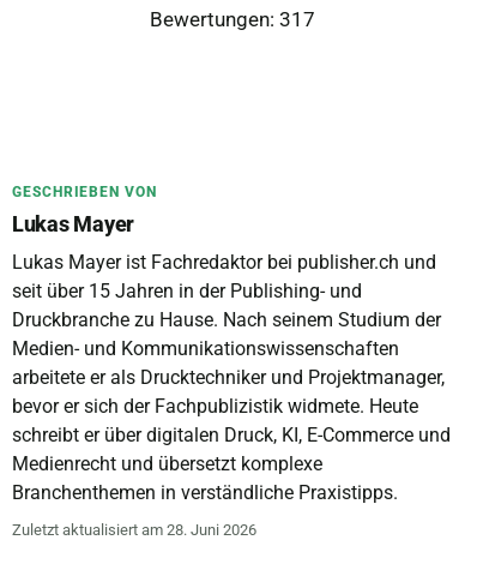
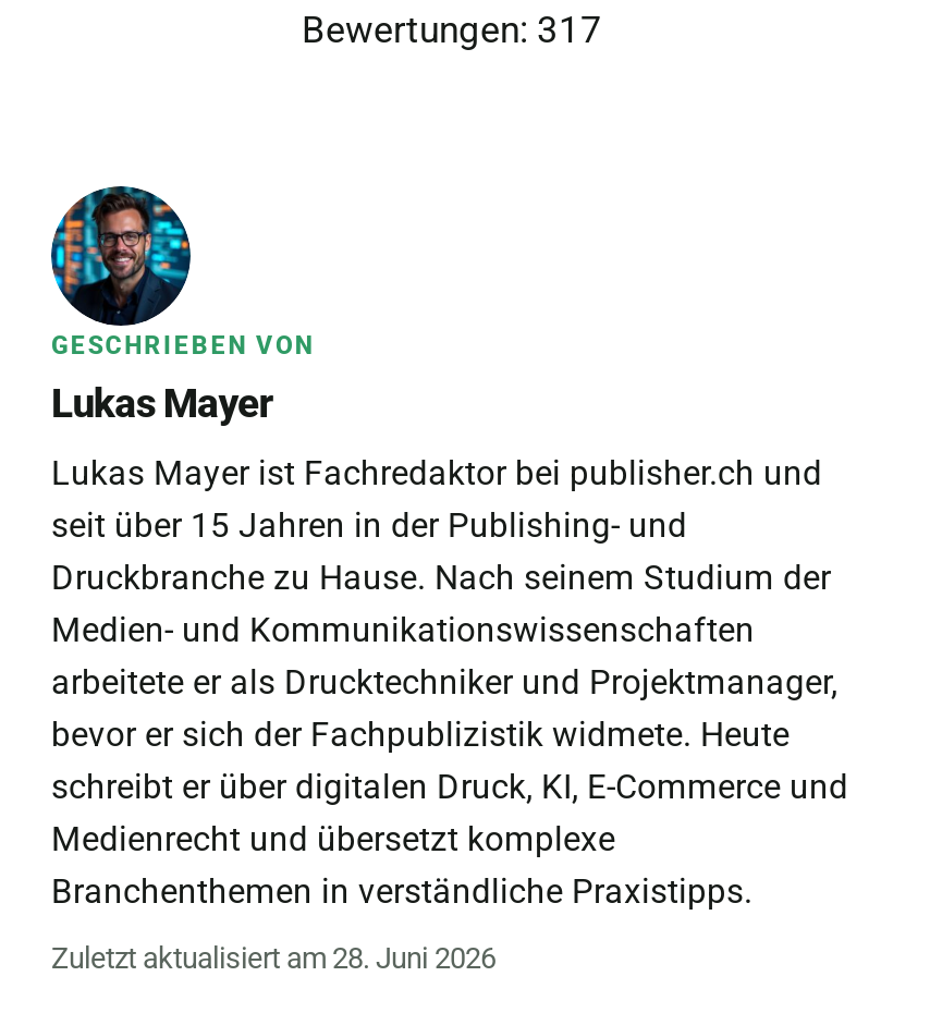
none -> [49,184,193,326] [image]

